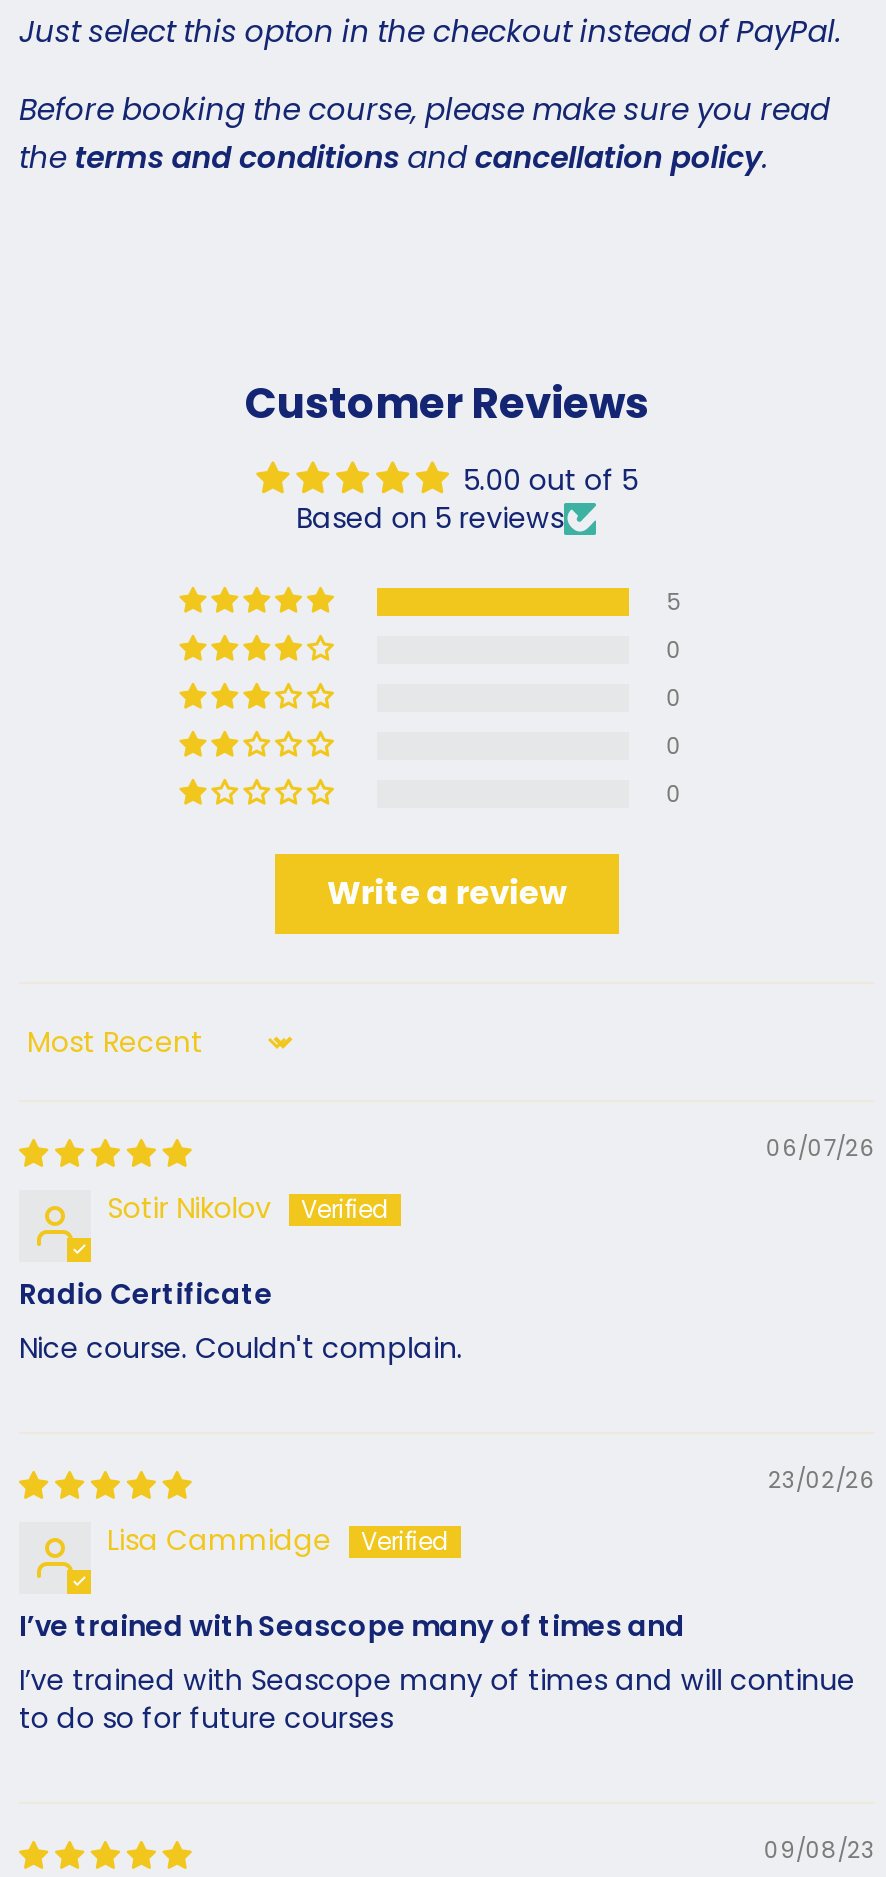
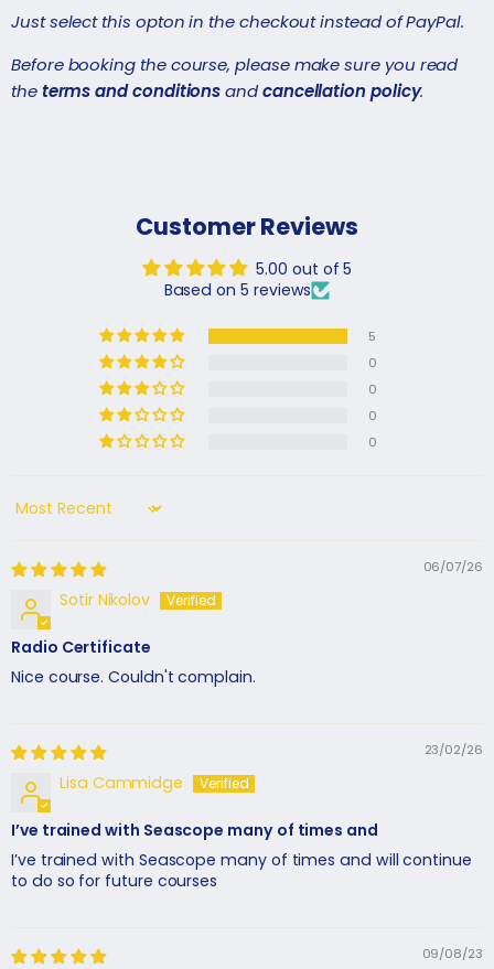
[327,870,567,916] Write a review -> none

